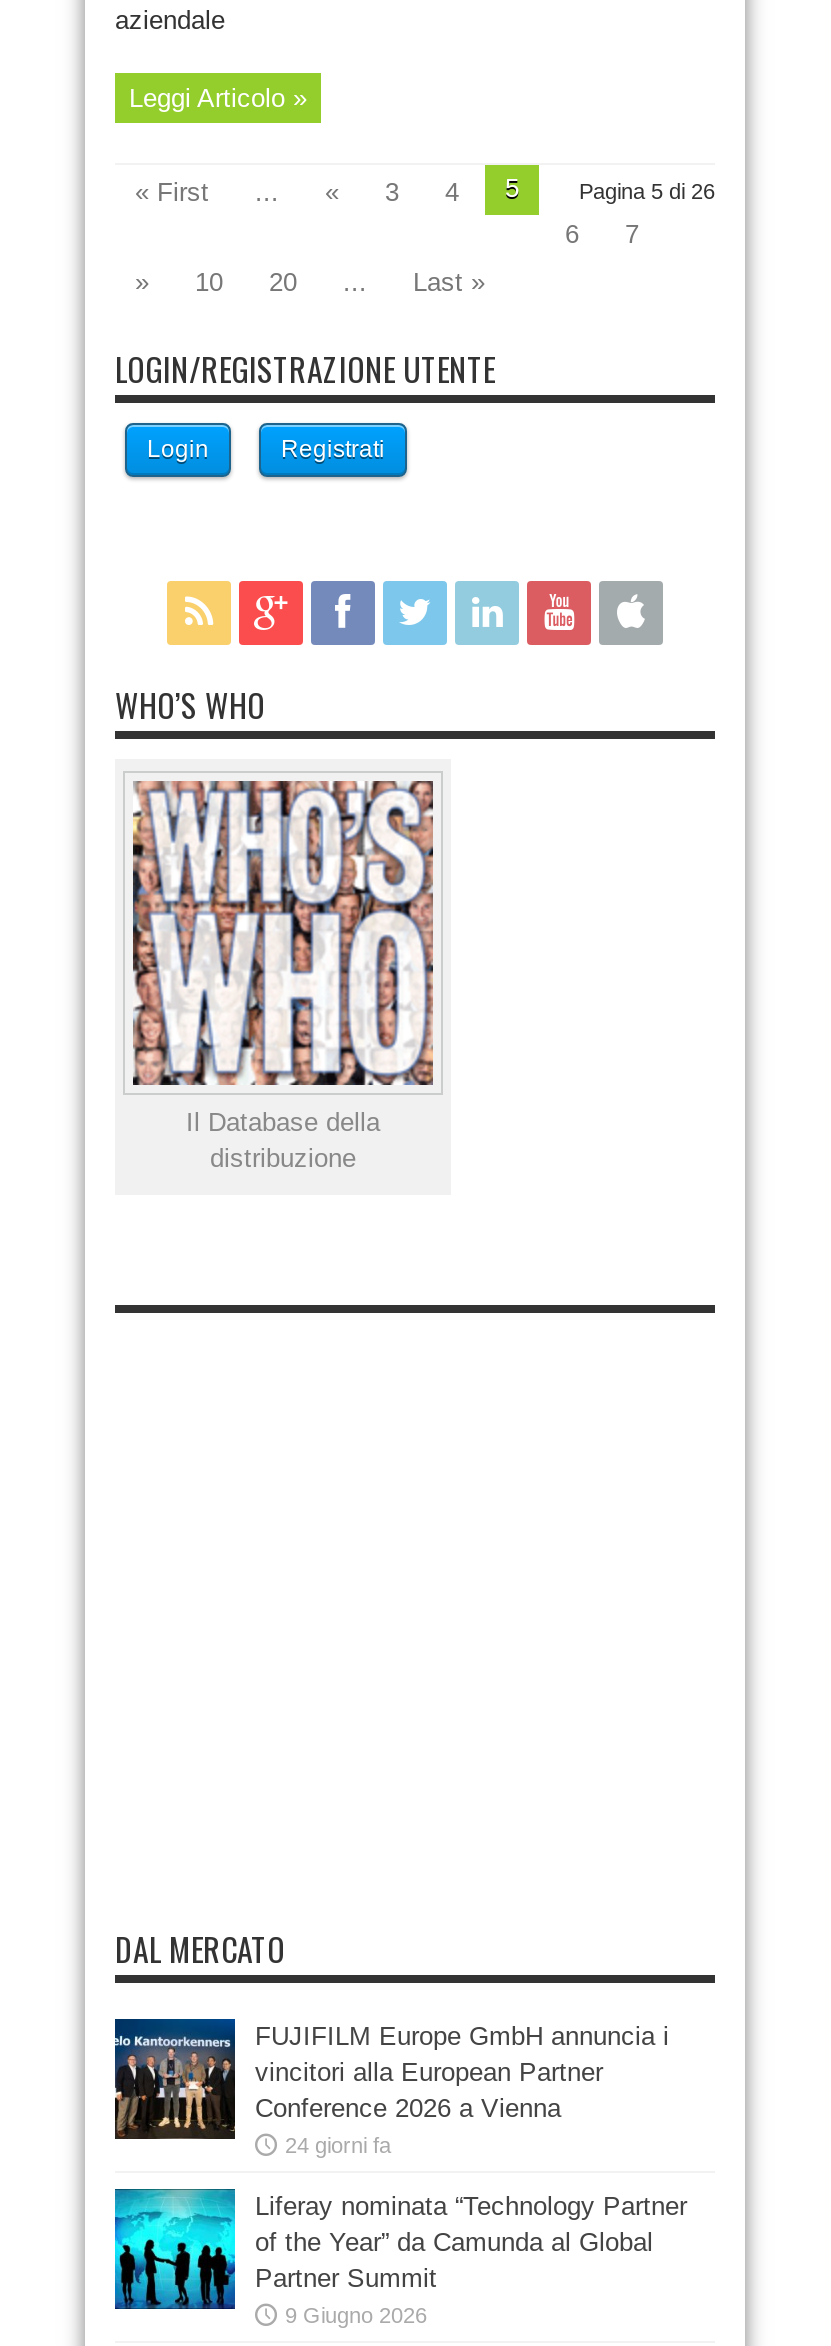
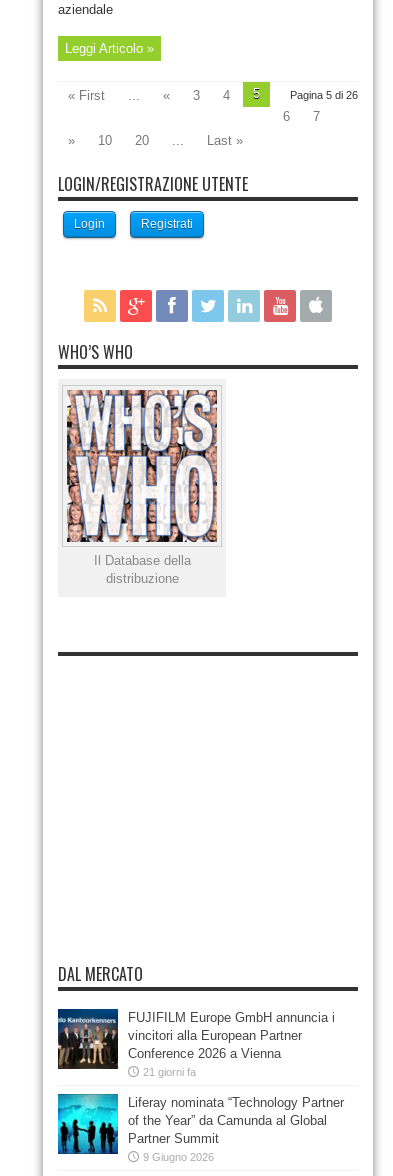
[285,2132,391,2156] 24 giorni fa -> [143,1066,196,1078] 21 giorni fa

